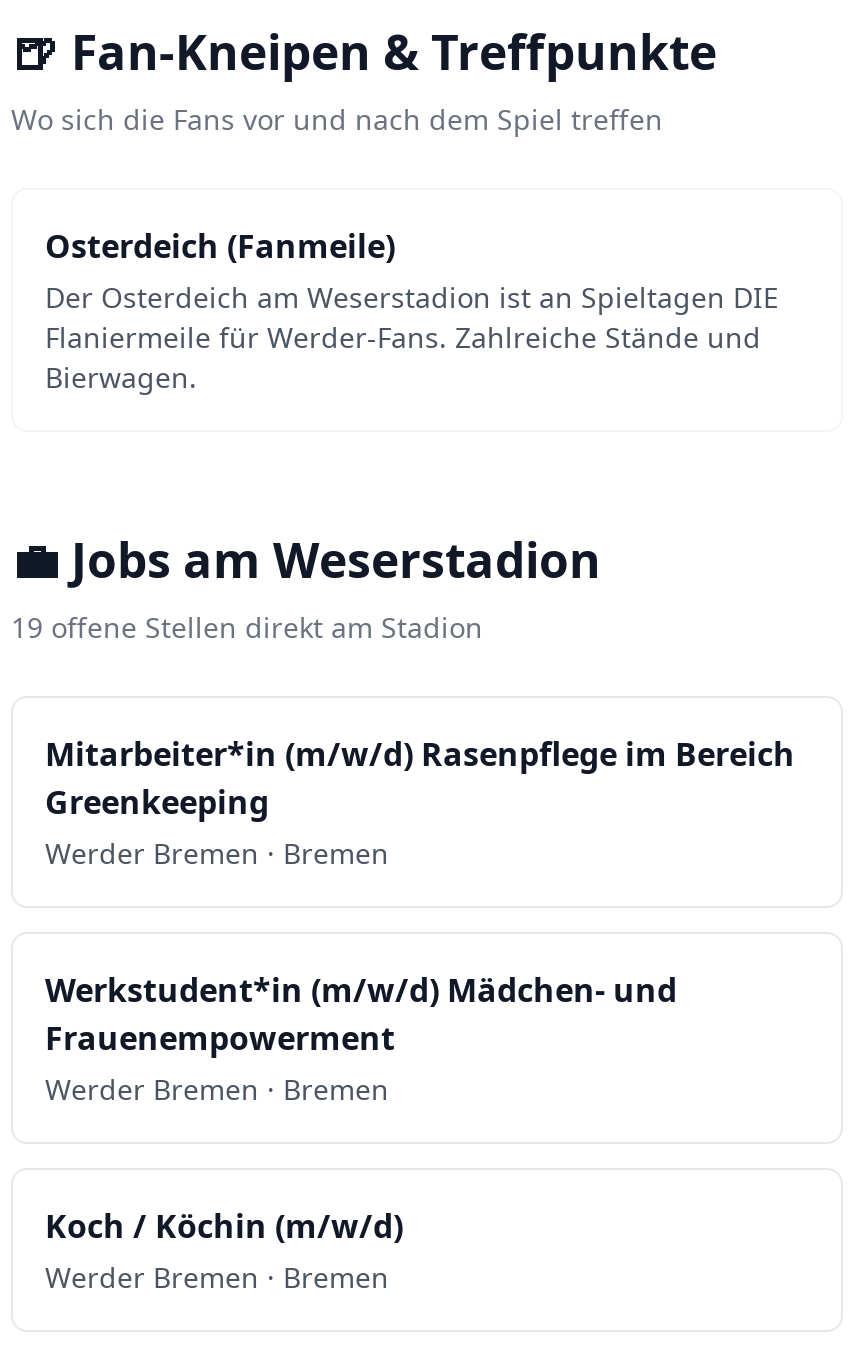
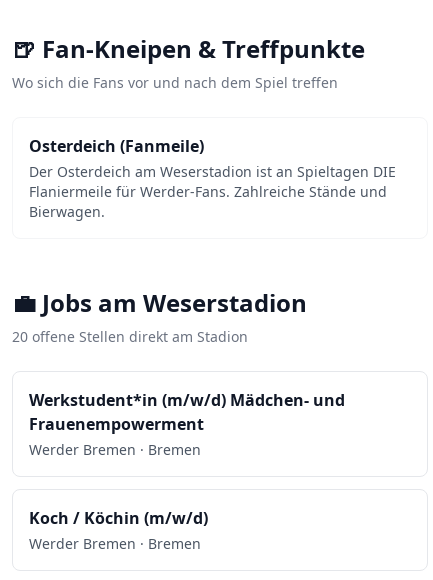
[11,608,795,872] 19 offene Stellen direkt am Stadion | Mitarbeiter*in (m/w/d) Rasenpflege im Bereich | Greenkeeping | Werder Bremen · Bremen -> [12,327,248,346] 20 offene Stellen direkt am Stadion

